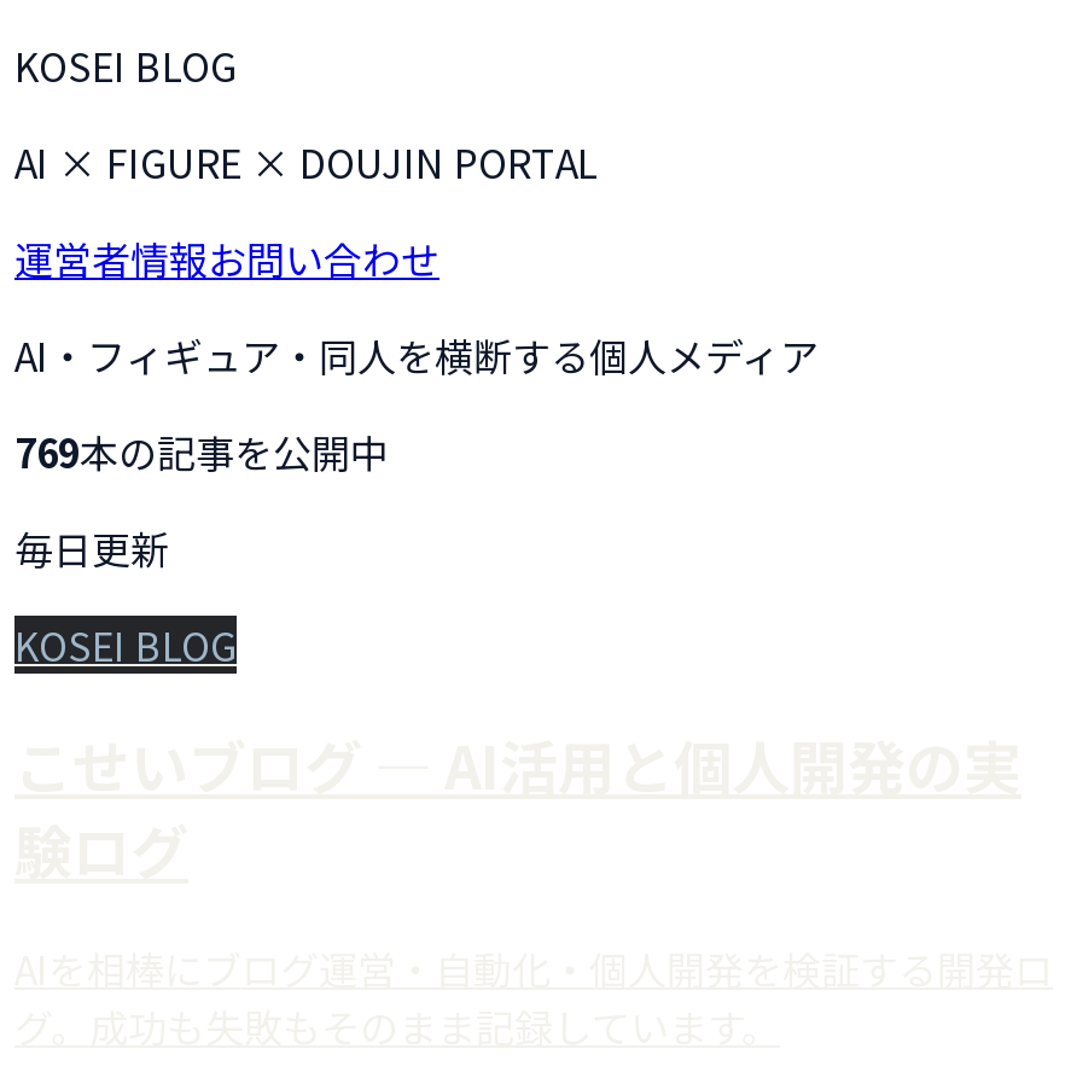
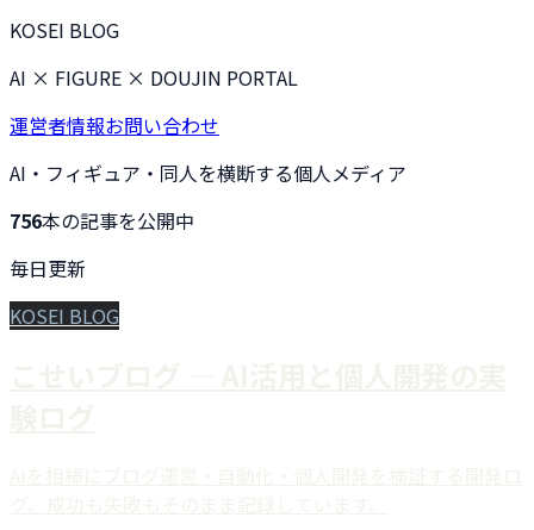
[14,423,389,480] 769本の記事を公開中 -> [10,206,194,235] 756本の記事を公開中

